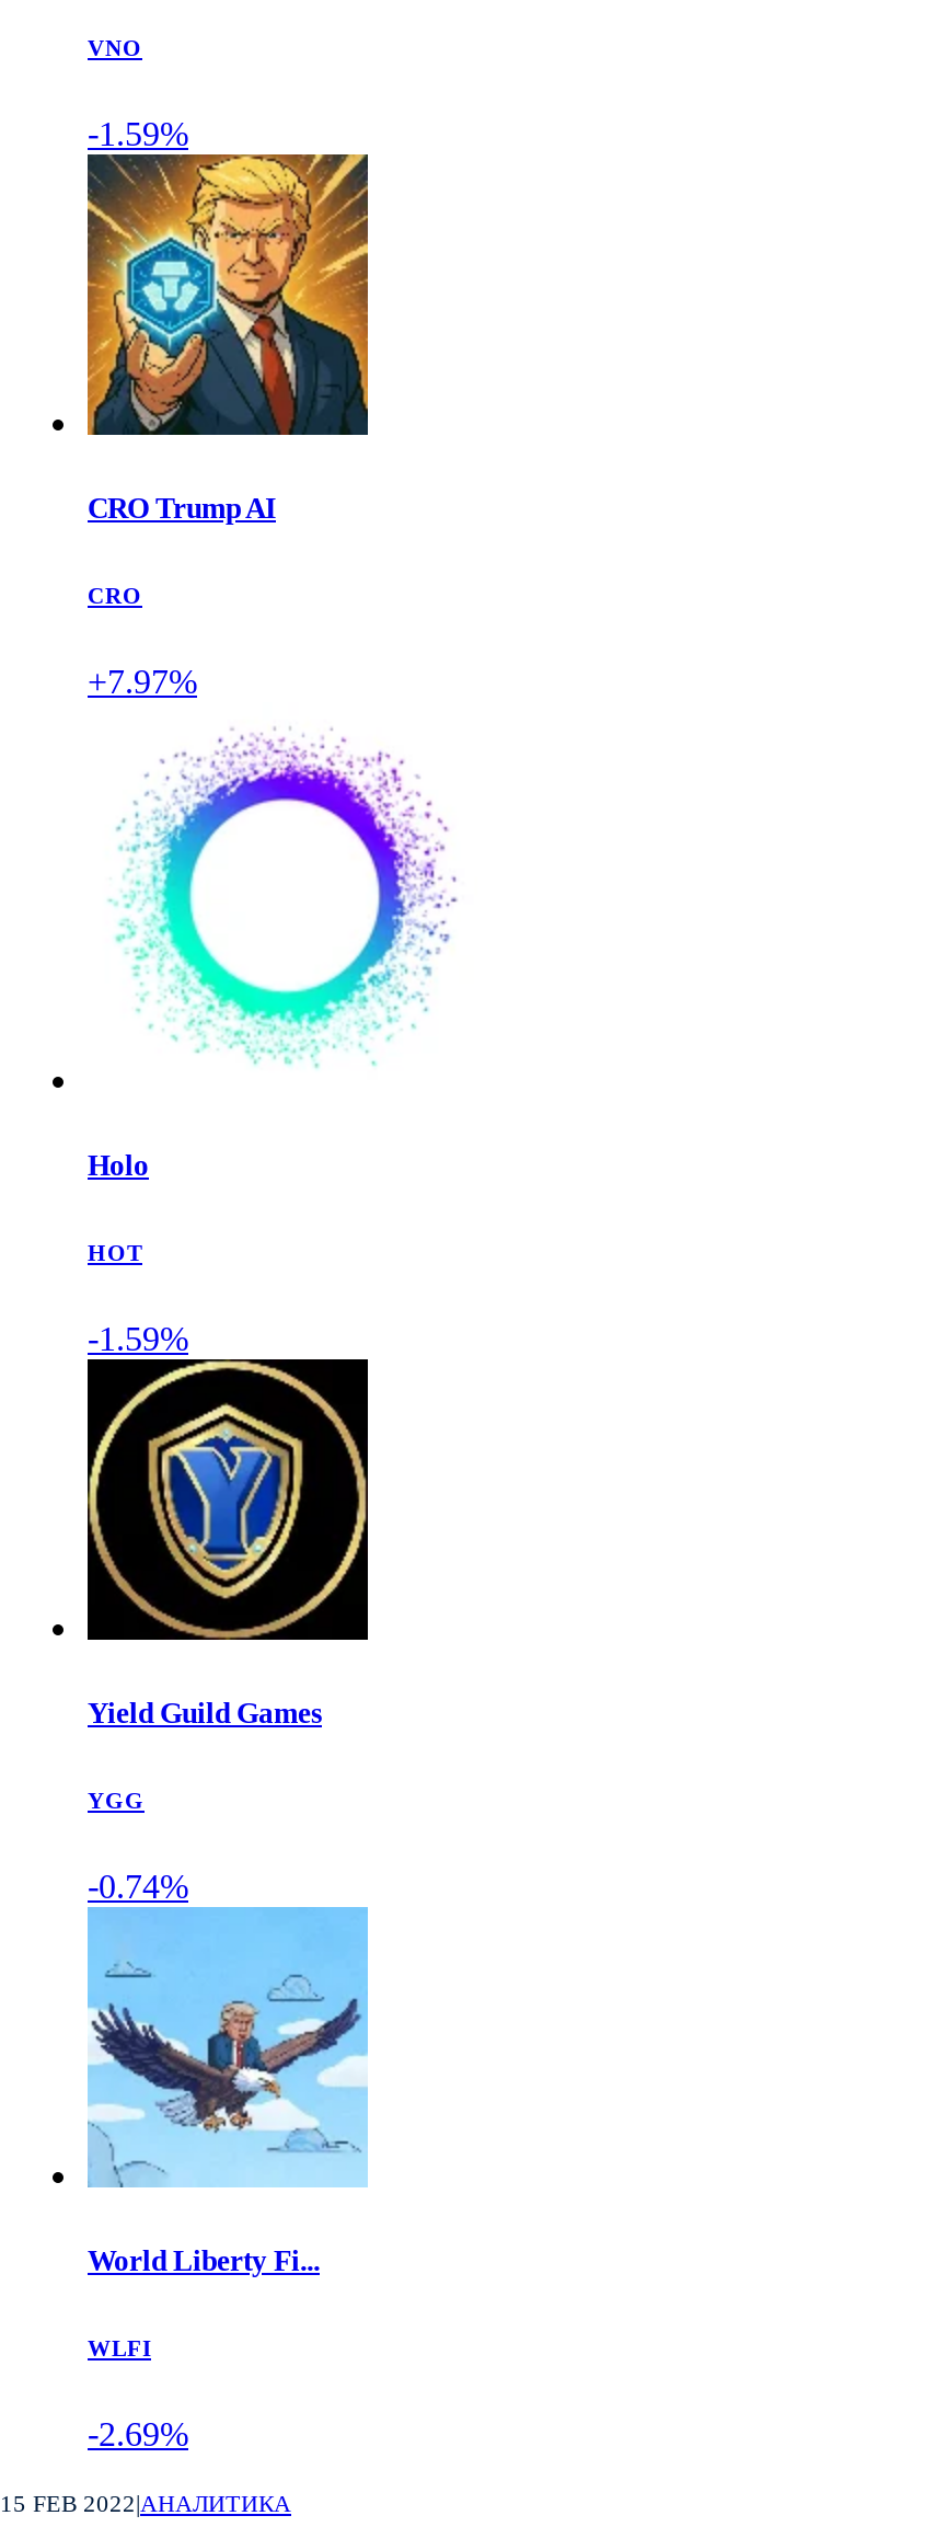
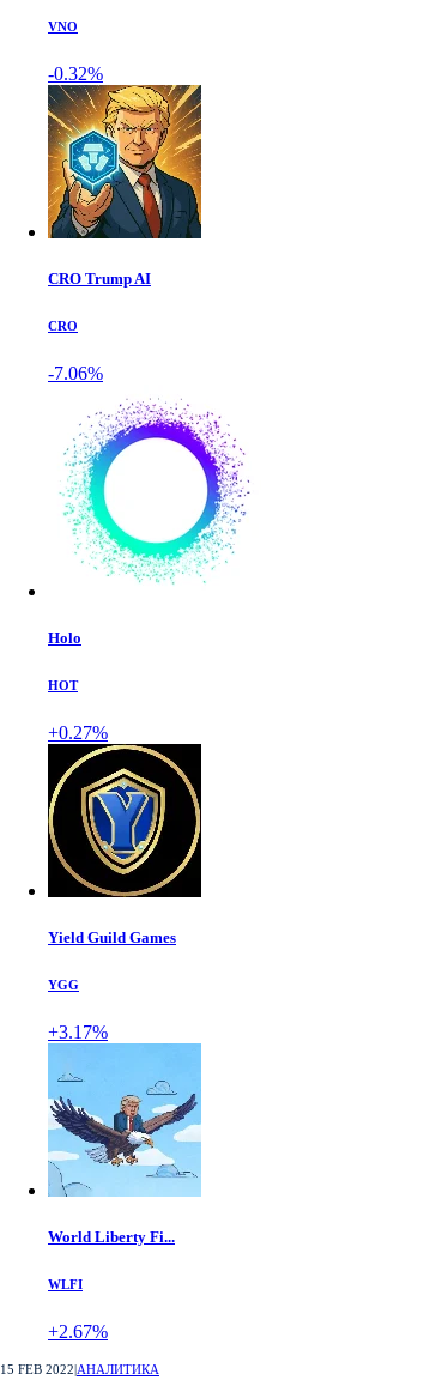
[88,115,188,152] -1.59% -> [48,63,103,84] -0.32%
[88,663,197,700] +7.97% -> [48,363,103,383] -7.06%
[88,1320,188,1357] -1.59% -> [48,722,108,743] +0.27%
[88,1868,188,1905] -0.74% -> [48,1022,108,1042] +3.17%
[88,2416,188,2453] -2.69% -> [48,1322,108,1342] +2.67%

